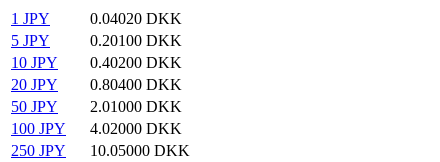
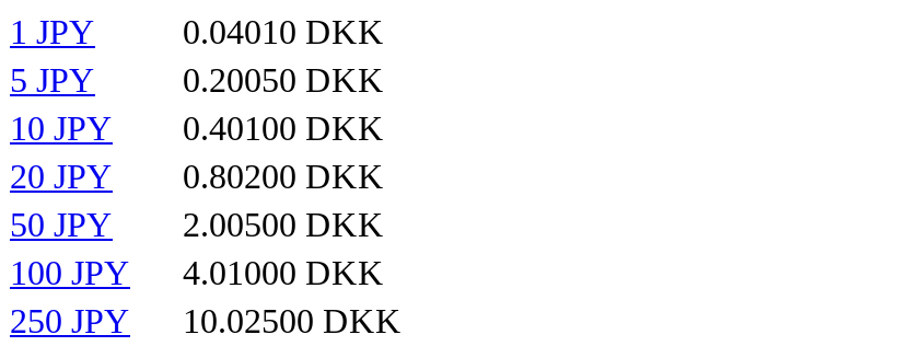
[90,10,182,27] 0.04020 DKK -> [183,13,384,50] 0.04010 DKK
[90,32,182,49] 0.20100 DKK -> [183,61,384,99] 0.20050 DKK
[11,54,182,71] 10 JPY 0.40200 DKK -> [10,109,384,147] 10 JPY 0.40100 DKK
[11,76,182,93] 20 JPY 0.80400 DKK -> [10,158,384,195] 20 JPY 0.80200 DKK
[11,98,182,115] 50 JPY 2.01000 DKK -> [10,206,384,243] 50 JPY 2.00500 DKK
[11,120,182,137] 100 JPY 4.02000 DKK -> [10,254,384,291] 100 JPY 4.01000 DKK
[11,142,190,159] 250 JPY 10.05000 DKK -> [10,302,402,339] 250 JPY 10.02500 DKK

